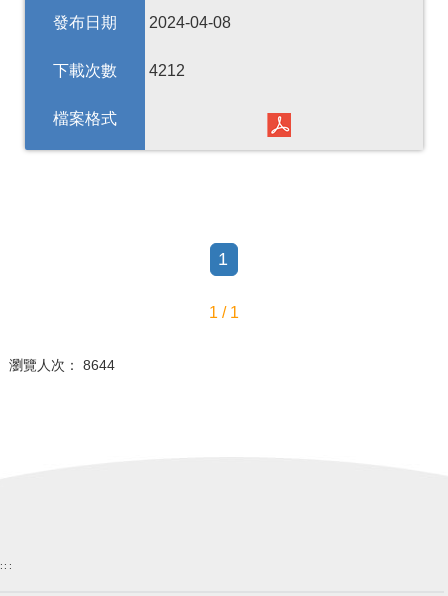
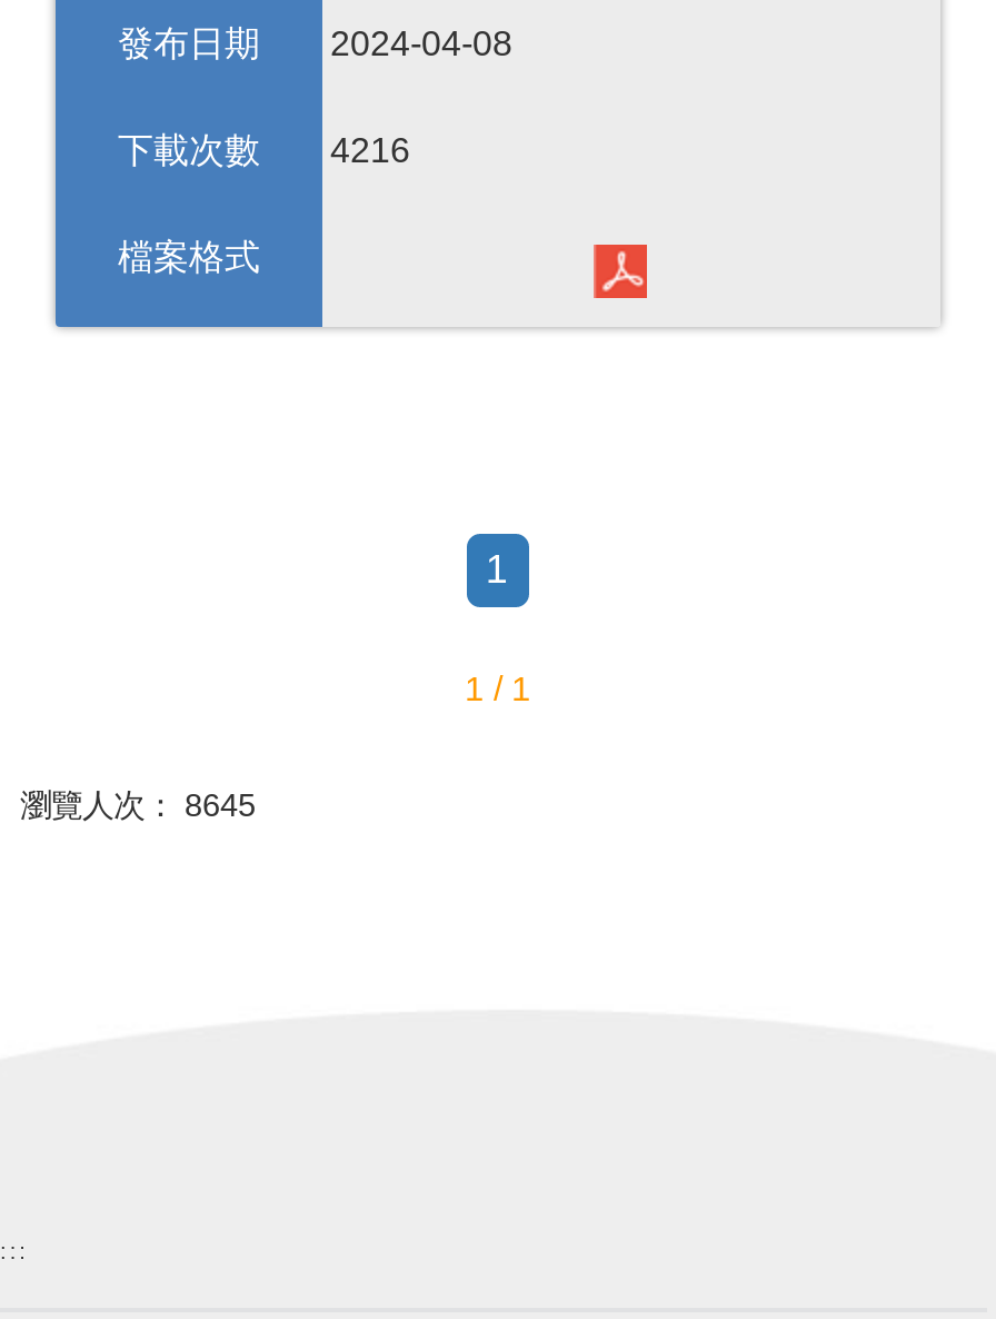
[53,62,184,79] 下載次數 4212 -> [118,131,410,169] 下載次數 4216
[9,357,133,373] 瀏覽人次： 8644 -> [20,787,296,823] 瀏覽人次： 8645

